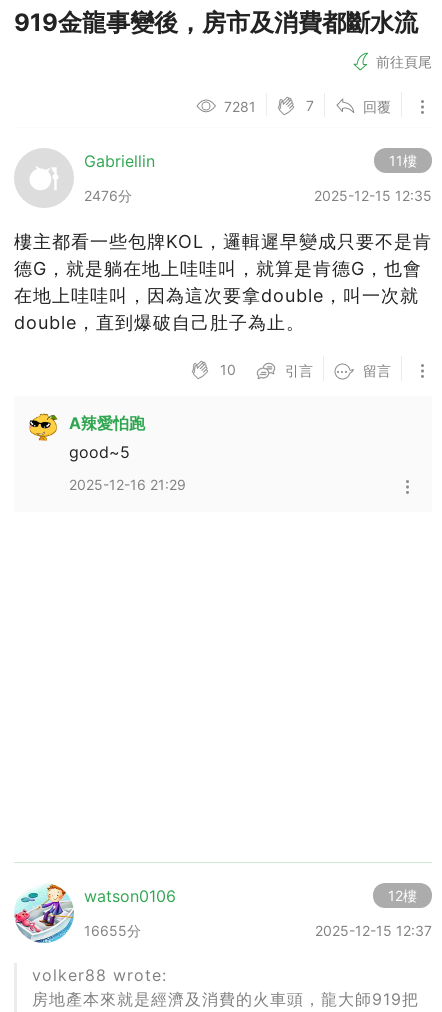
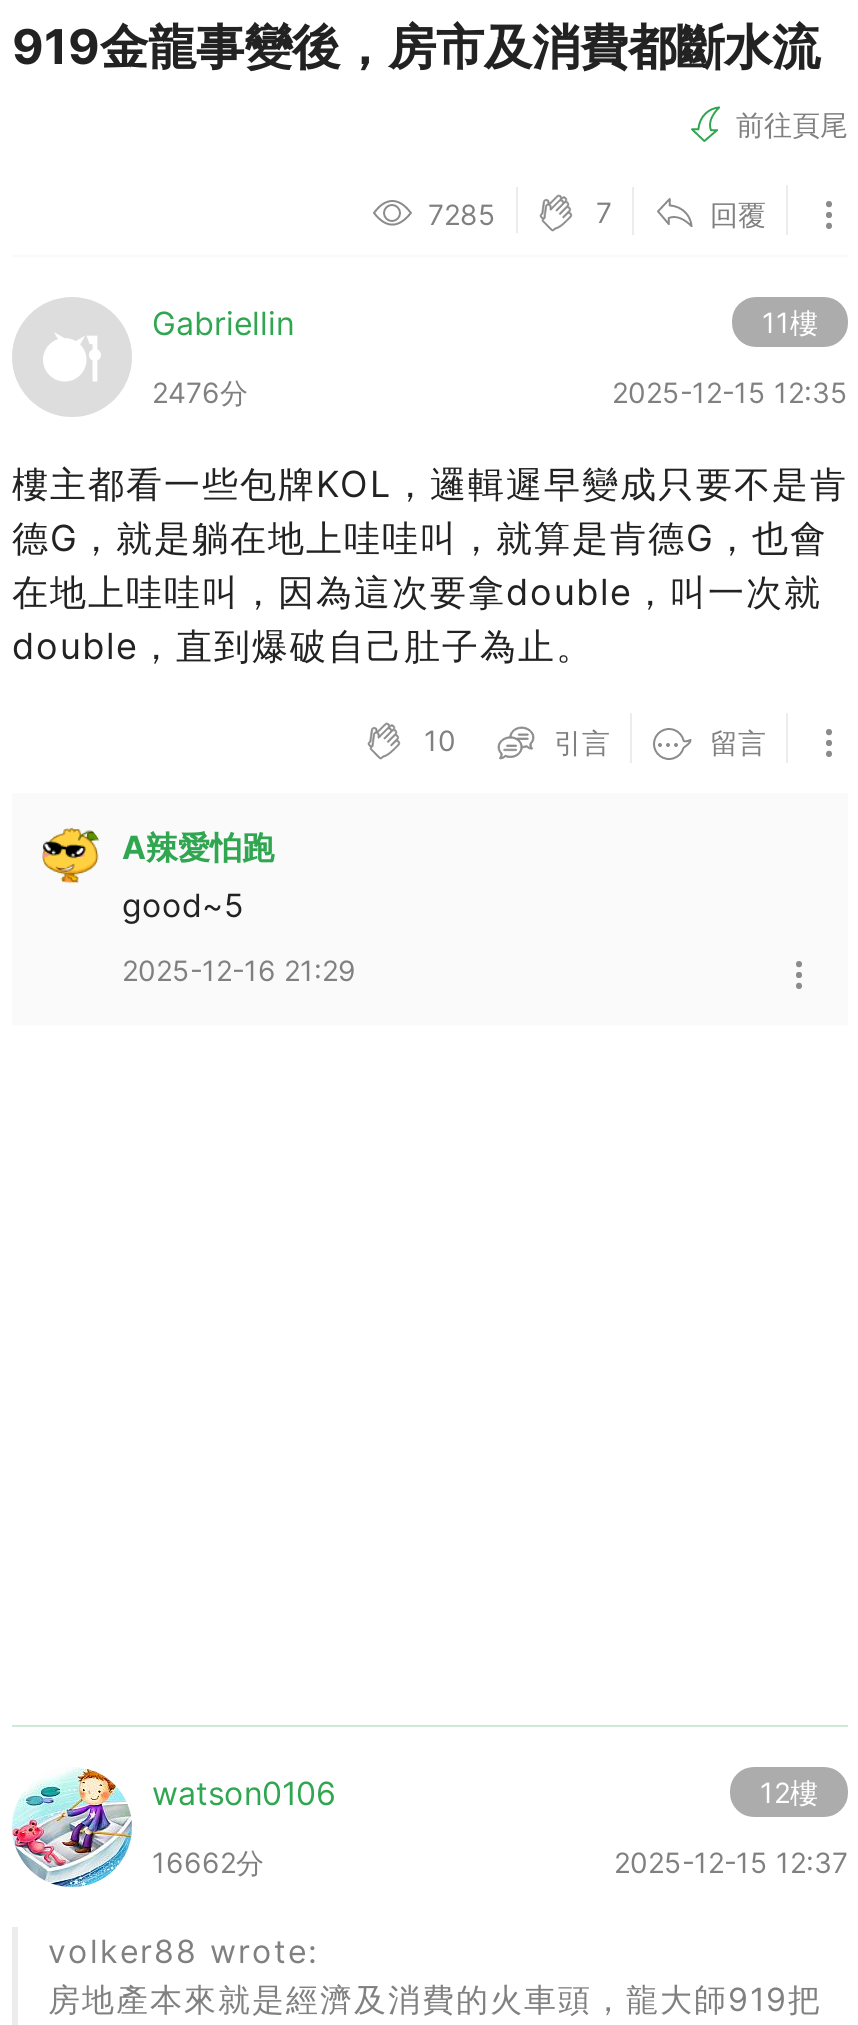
[224,98,256,115] 7281 -> [428,197,496,231] 7285
[84,922,141,939] 16655分 -> [152,1845,264,1879] 16662分

